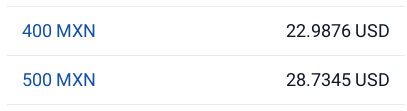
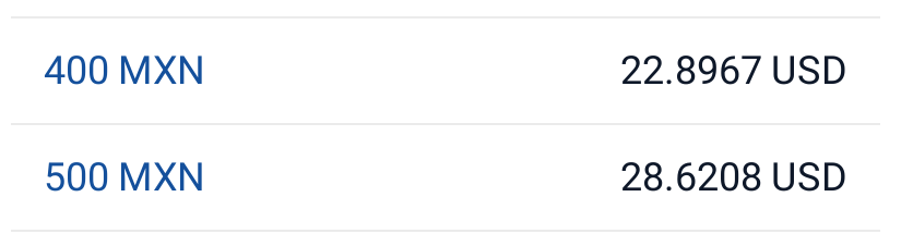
[286,20,390,41] 22.9876 USD -> [620,47,847,93] 22.8967 USD
[286,69,390,90] 28.7345 USD -> [620,153,847,199] 28.6208 USD

